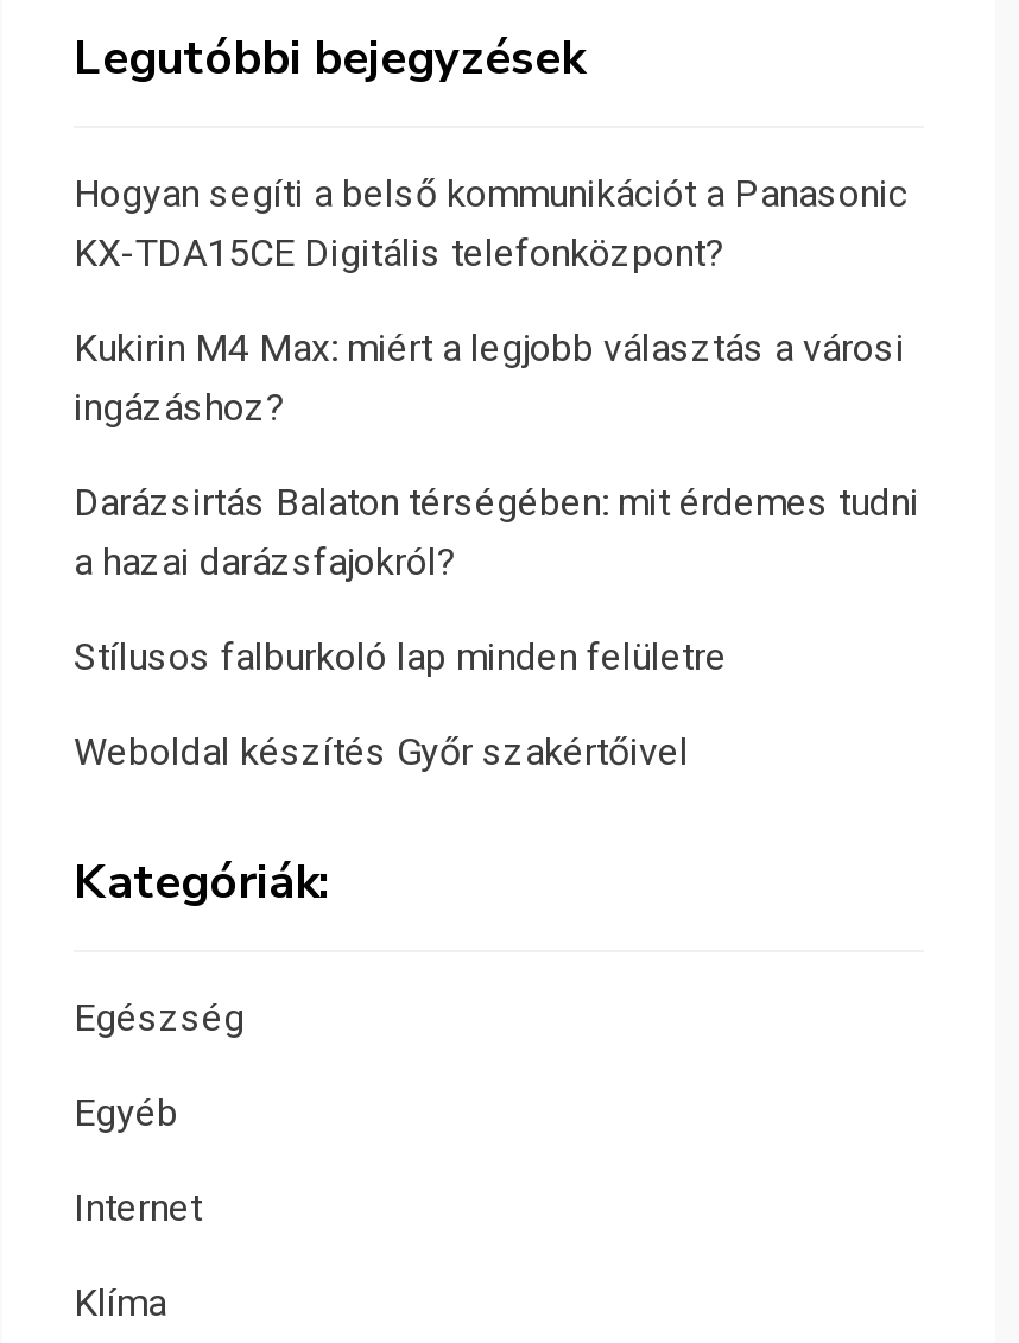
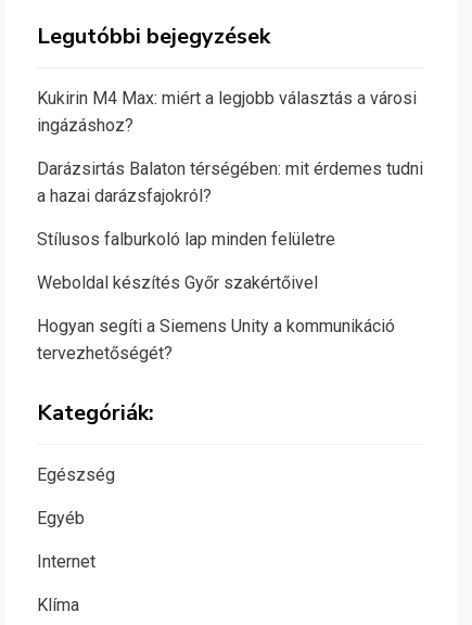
[74,172,907,276] Hogyan segíti a belső kommunikációt a Panasonic | KX-TDA15CE Digitális telefonközpont? -> none
moved [74,326,919,775] -> [37,88,423,293]: Kukirin M4 Max: miért a legjobb választás a városi | ingázáshoz? | Darázsirtás Balaton térségében: mit érdemes tudni | a hazai darázsfajokról? | Stílusos falburkoló lap minden felületre | Weboldal készítés Győr szakértőivel
none -> [37,316,395,364] Hogyan segíti a Siemens Unity a kommunikáció | tervezhetőségét?

